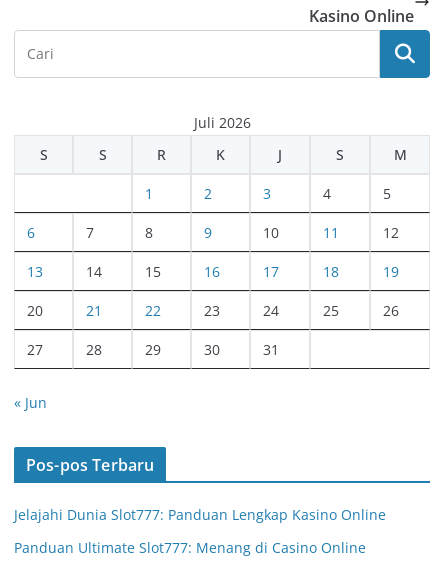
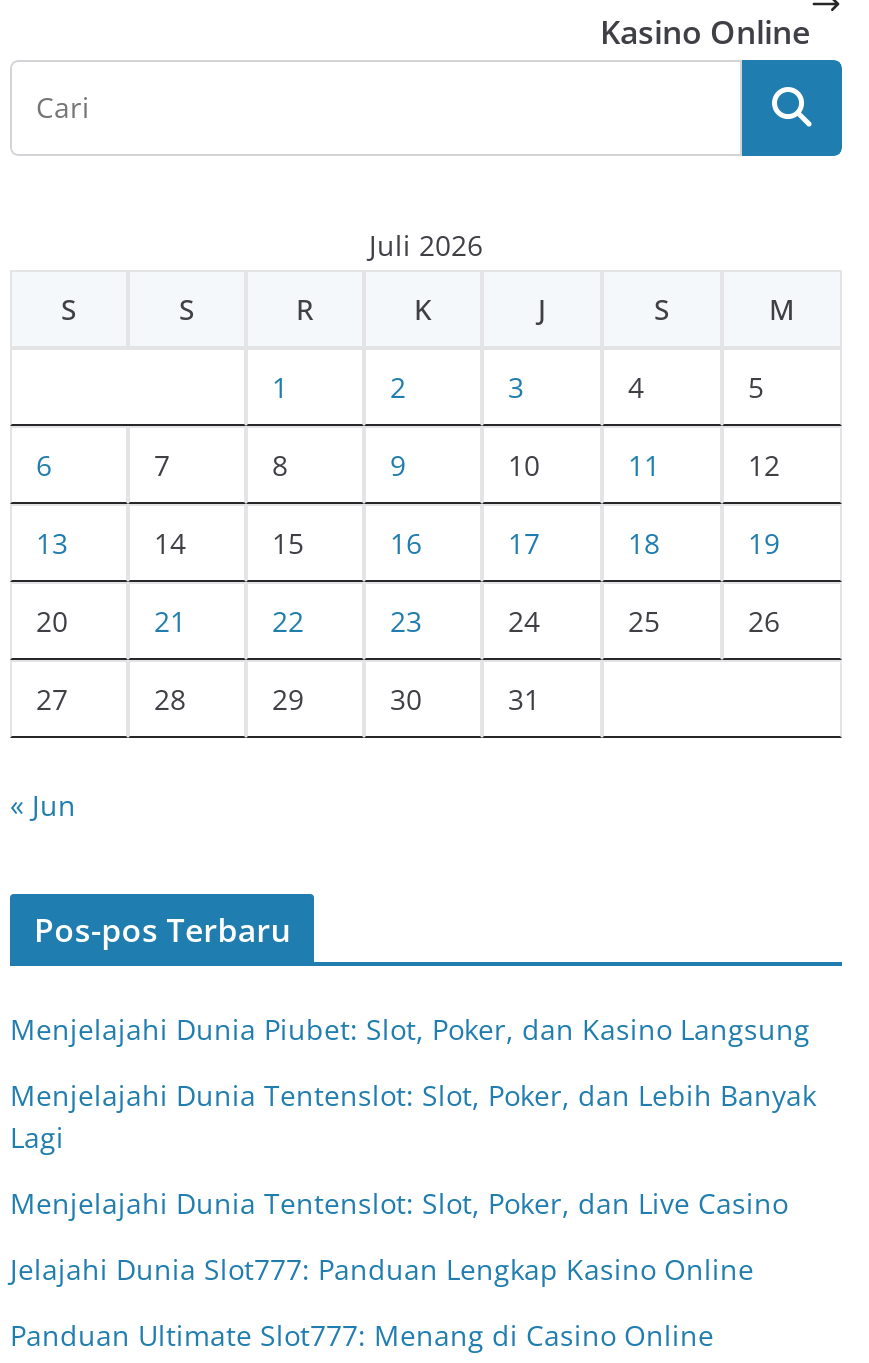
none -> [10,1010,816,1222] Menjelajahi Dunia Piubet: Slot, Poker, dan Kasino Langsung | Menjelajahi Dunia Tentenslot: Slot, Poker, dan Lebih Banyak | Lagi | Menjelajahi Dunia Tentenslot: Slot, Poker, dan Live Casino

